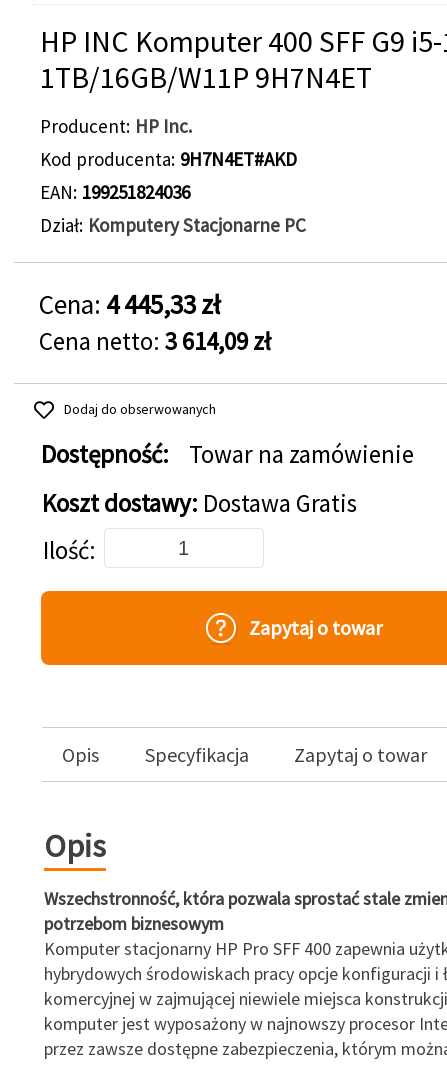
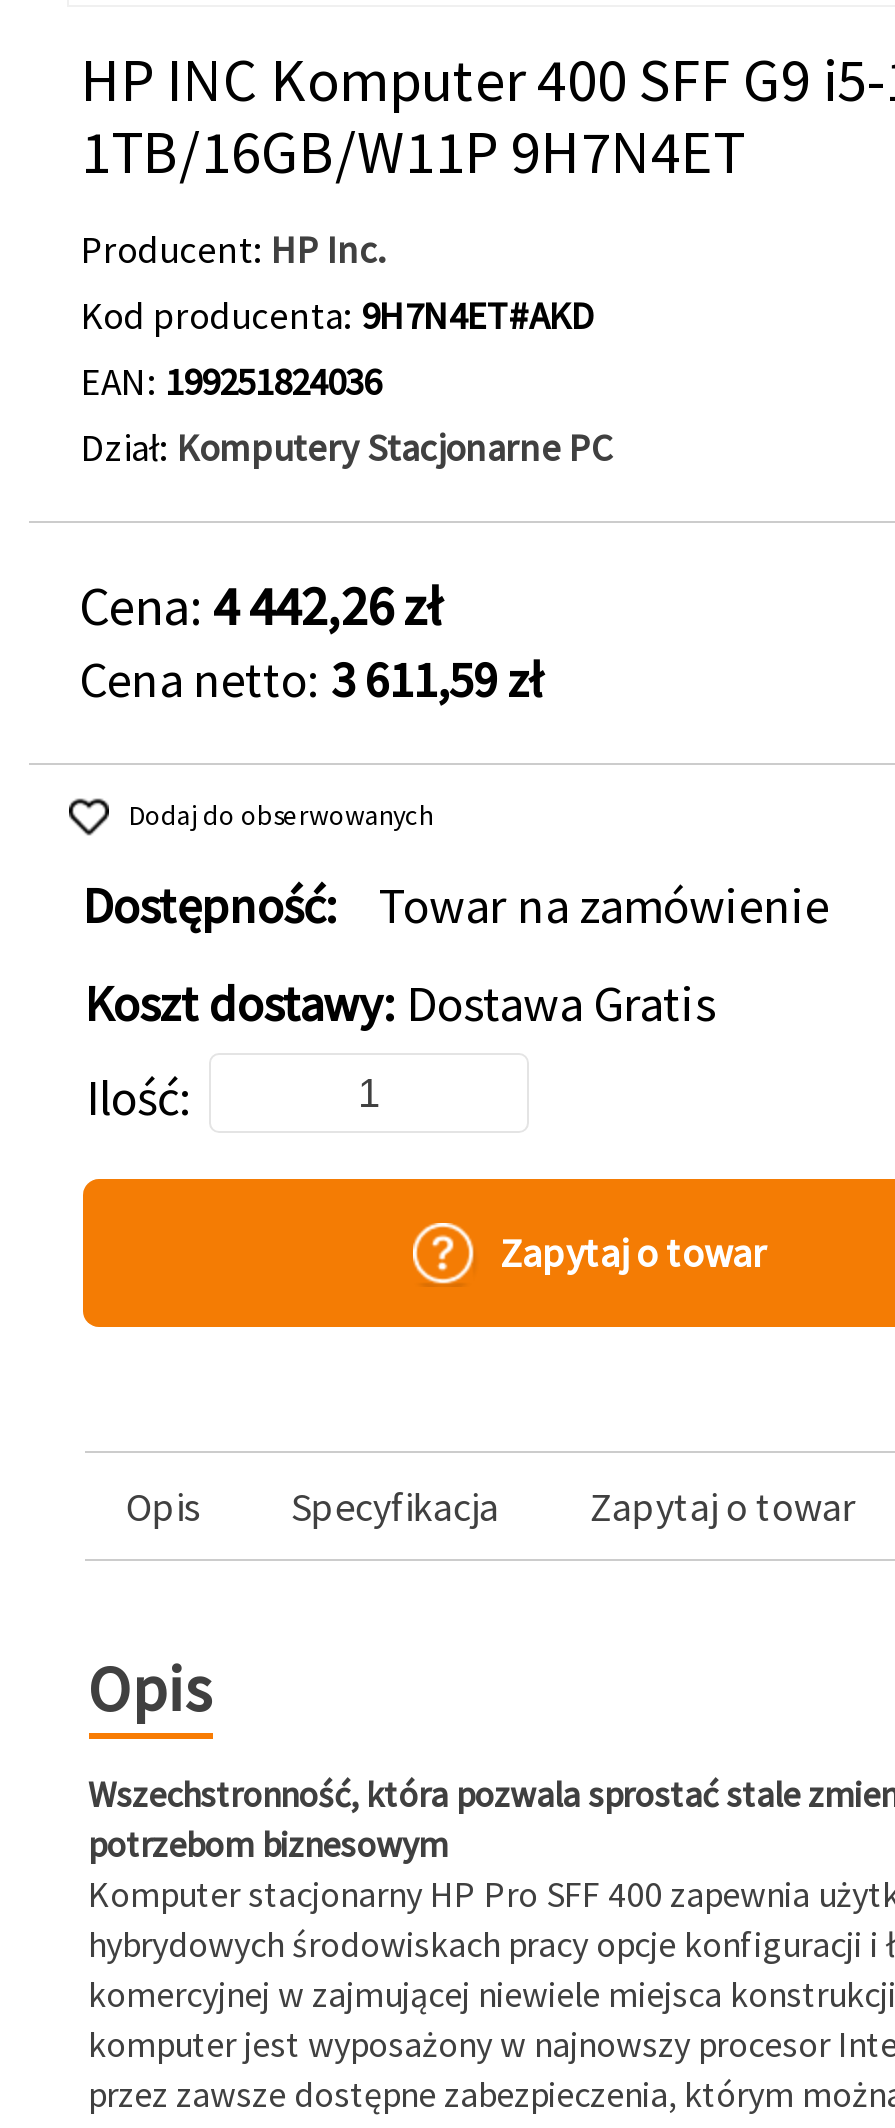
[39,287,221,321] Cena: 4 445,33 zł -> [79,571,443,639] Cena: 4 442,26 zł
[39,325,271,357] Cena netto: 3 614,09 zł -> [79,647,543,711] Cena netto: 3 611,59 zł

